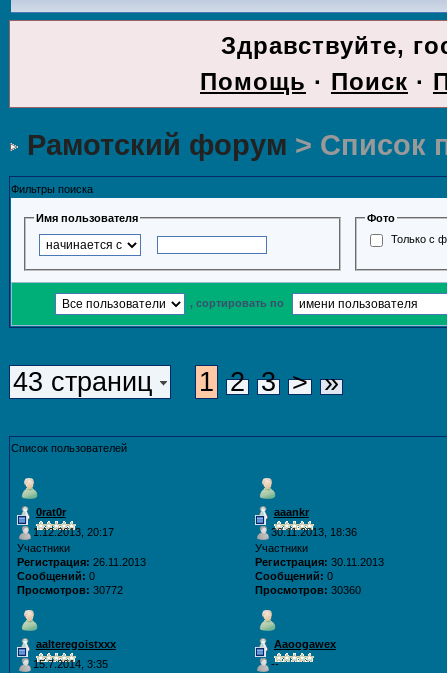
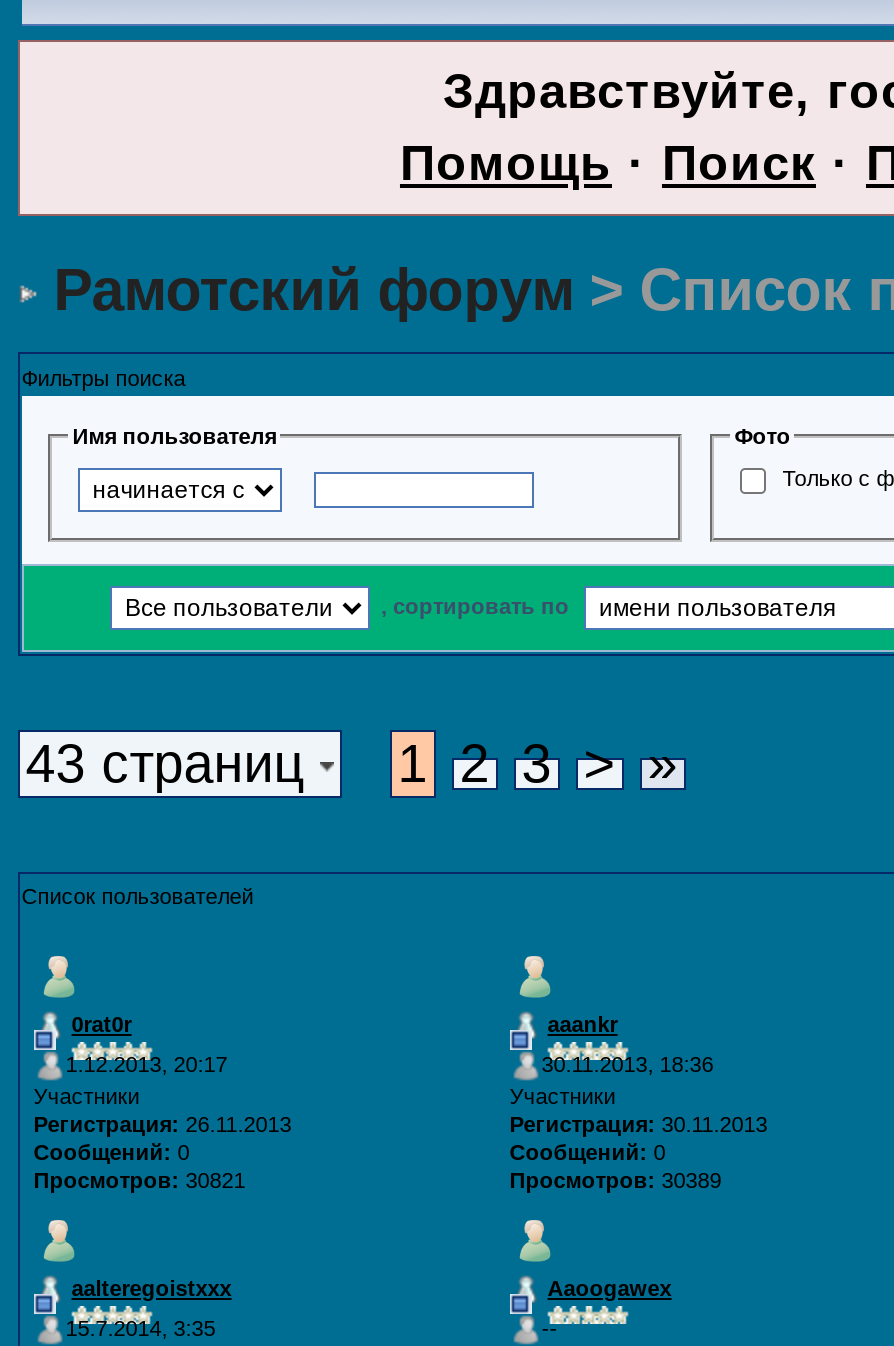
[17,584,123,596] Просмотров: 30772 -> [34,1168,246,1192] Просмотров: 30821
[255,584,361,596] Просмотров: 30360 -> [510,1168,722,1192] Просмотров: 30389

